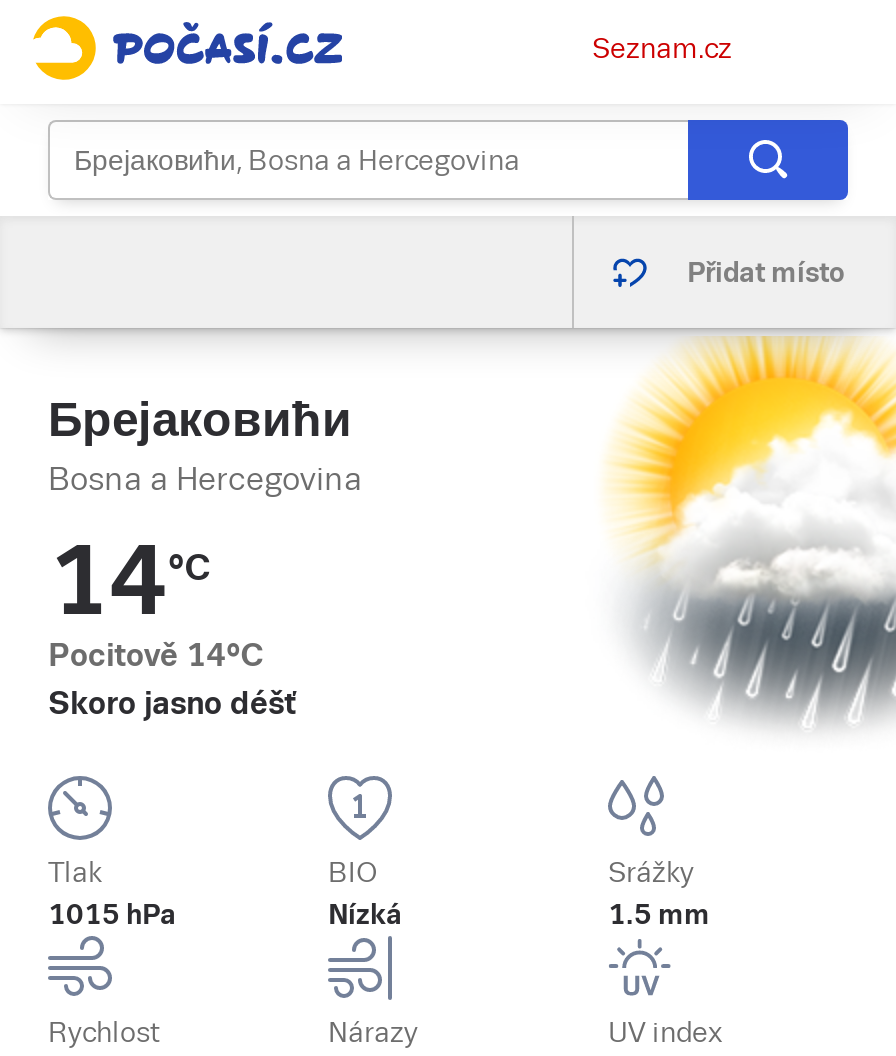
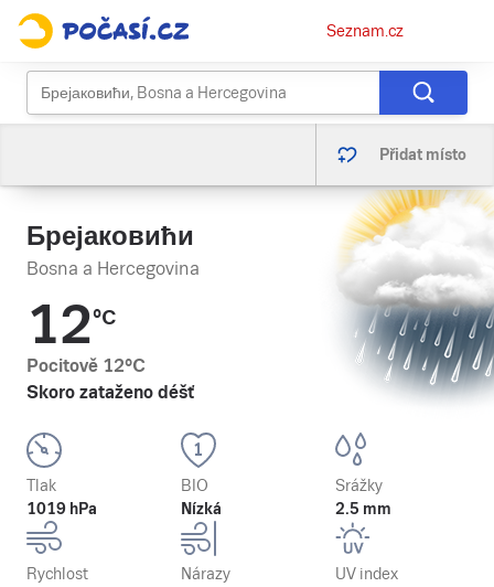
[610,338,890,718] [image] -> [340,190,491,399] [image]
[48,526,210,636] 14°C -> [26,295,116,355] 12°C
[48,636,264,674] Pocitově 14°C -> [26,355,146,376] Pocitově 12°C
[48,684,296,722] Skoro jasno déšť -> [26,382,194,403] Skoro zataženo déšť
[48,898,176,930] 1015 hPa -> [26,500,97,517] 1019 hPa
[608,898,710,930] 1.5 mm -> [335,500,391,517] 2.5 mm

